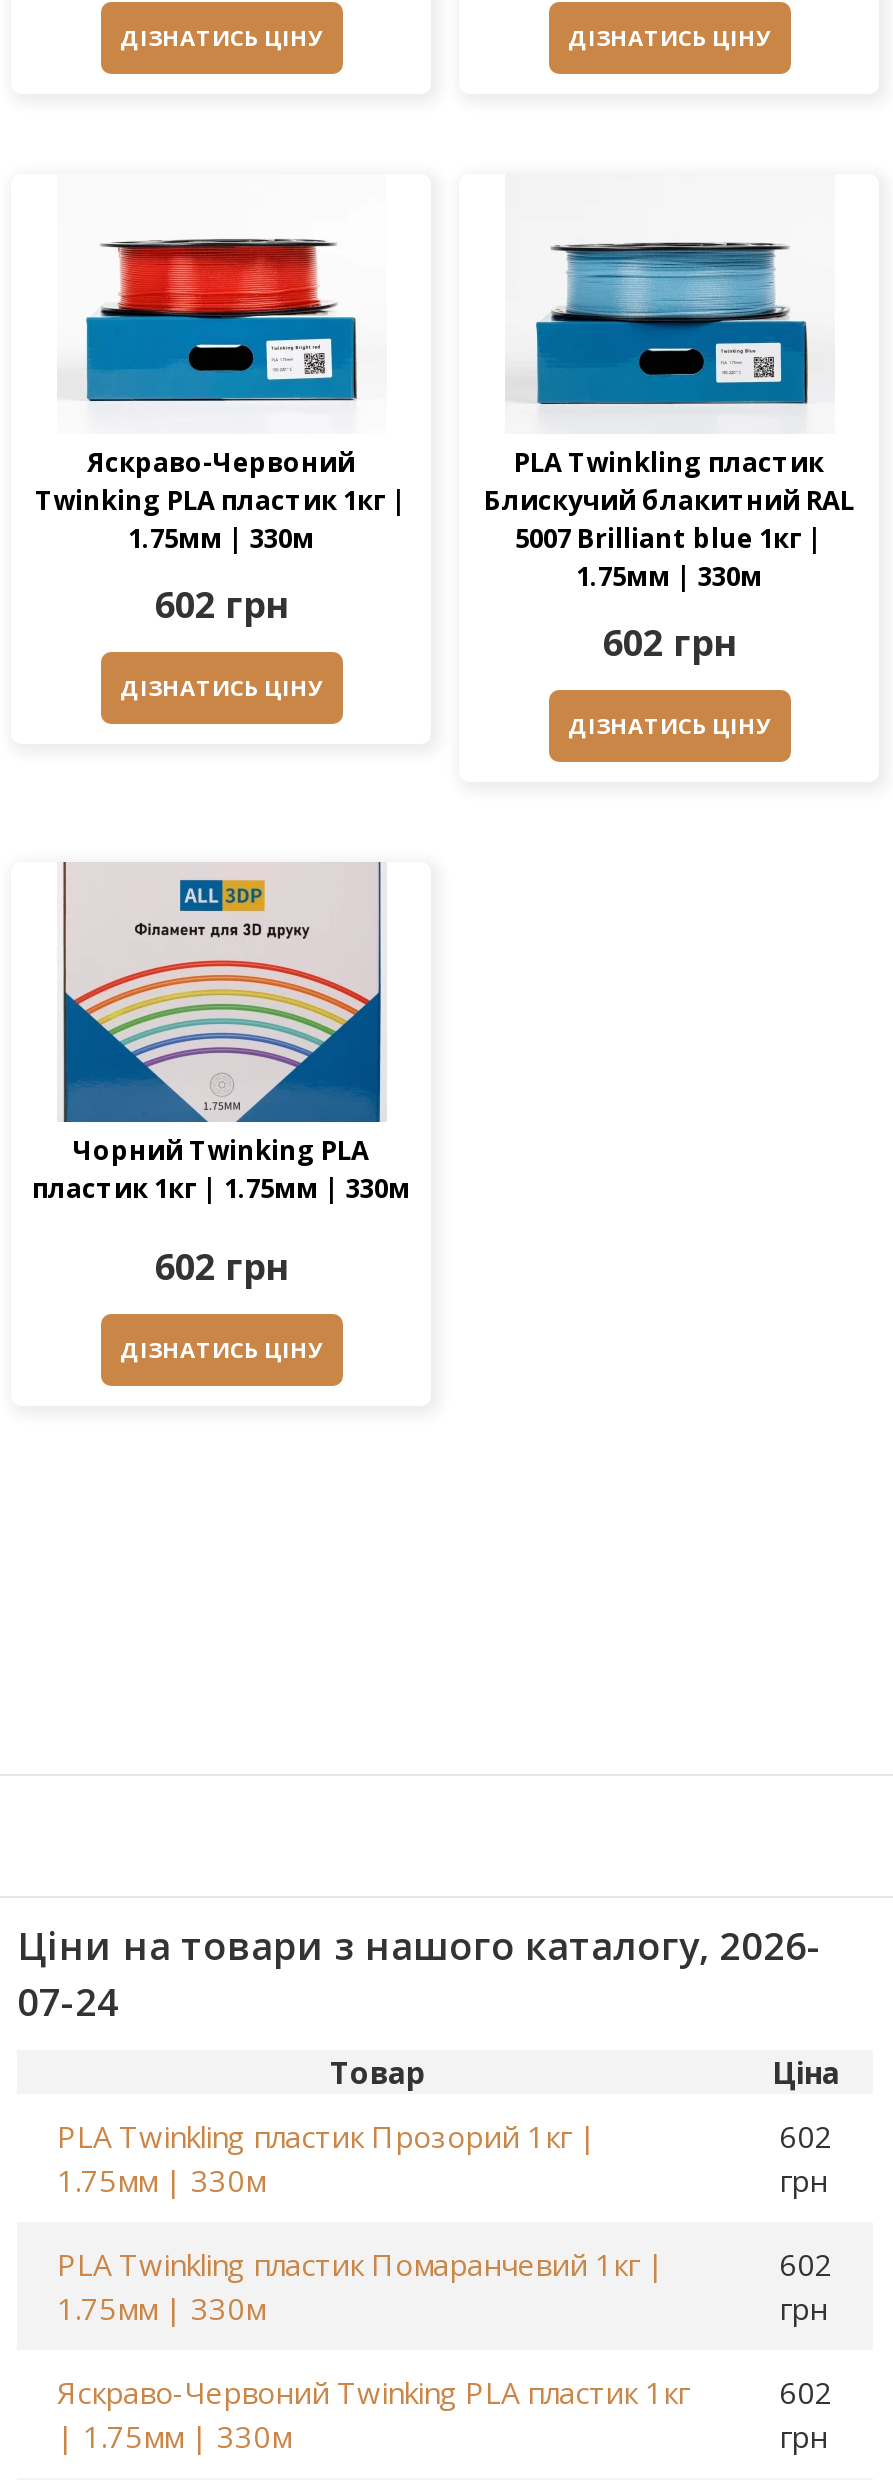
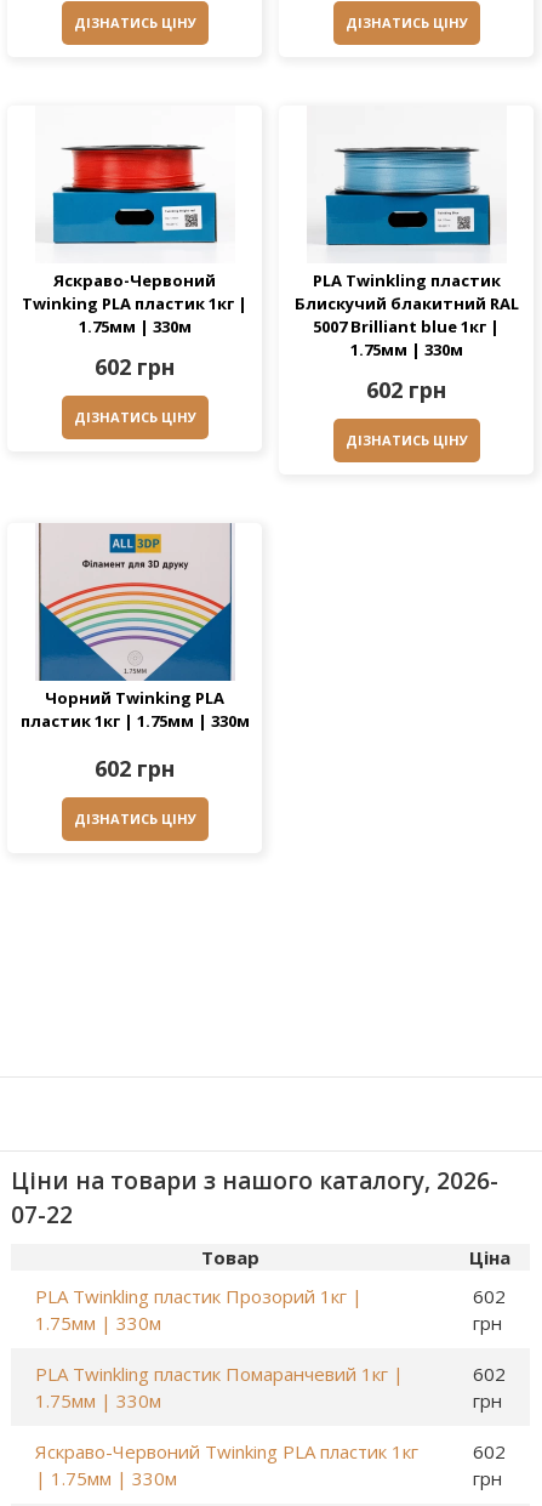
[17,1976,119,2028] 07-24 -> [11,1199,73,1231] 07-22

